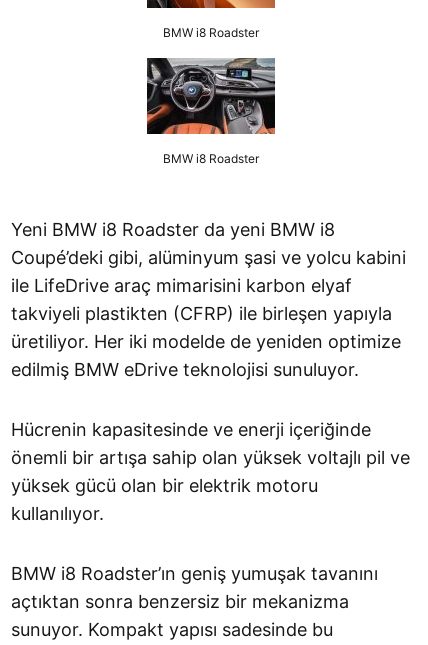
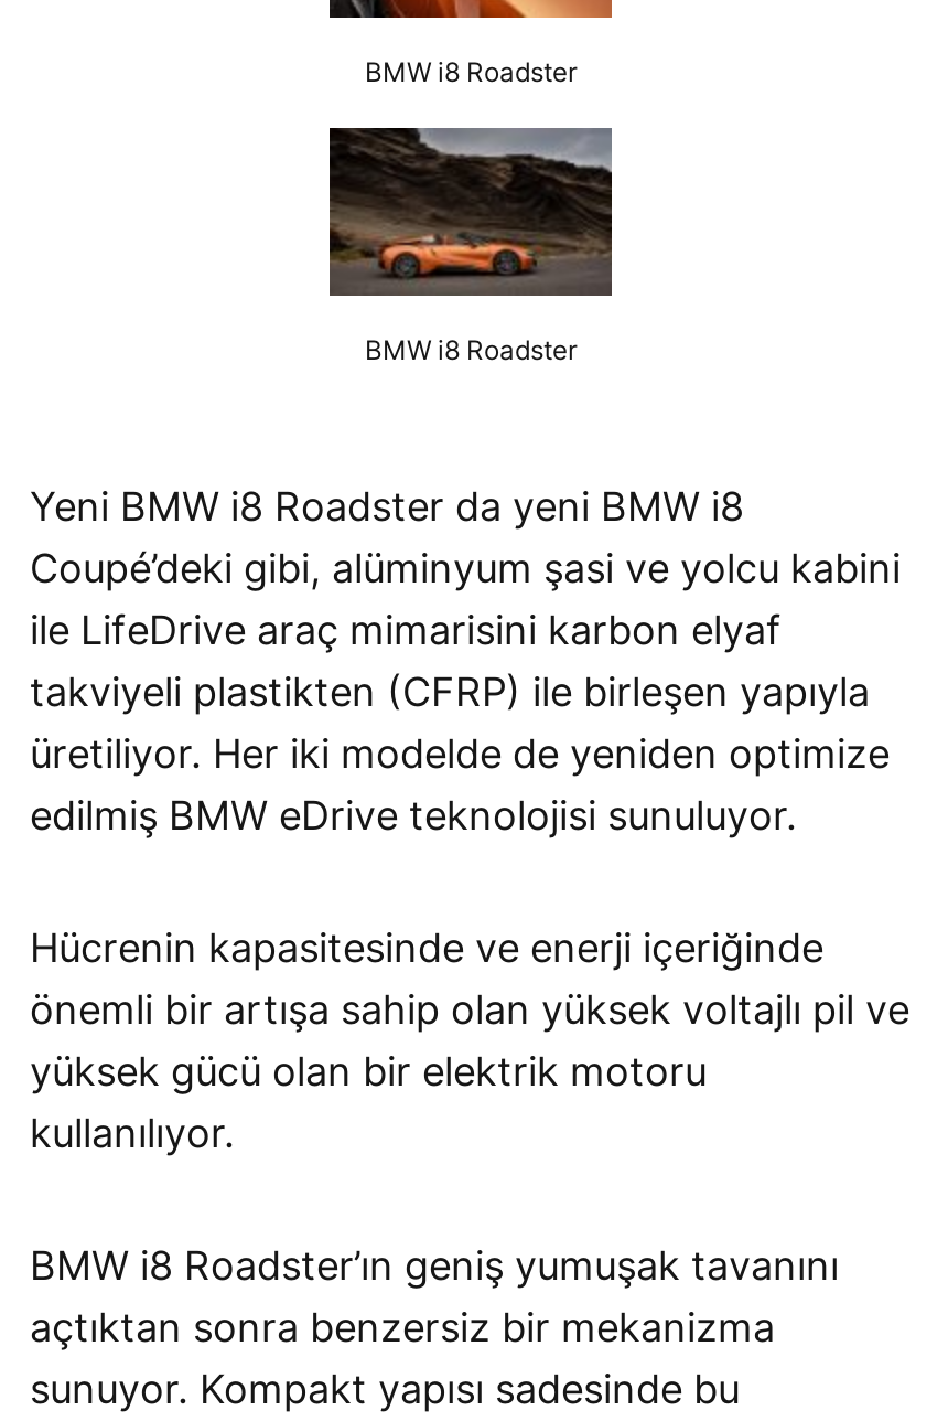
[146,58,276,135] [image] -> [327,126,614,298] [image]

